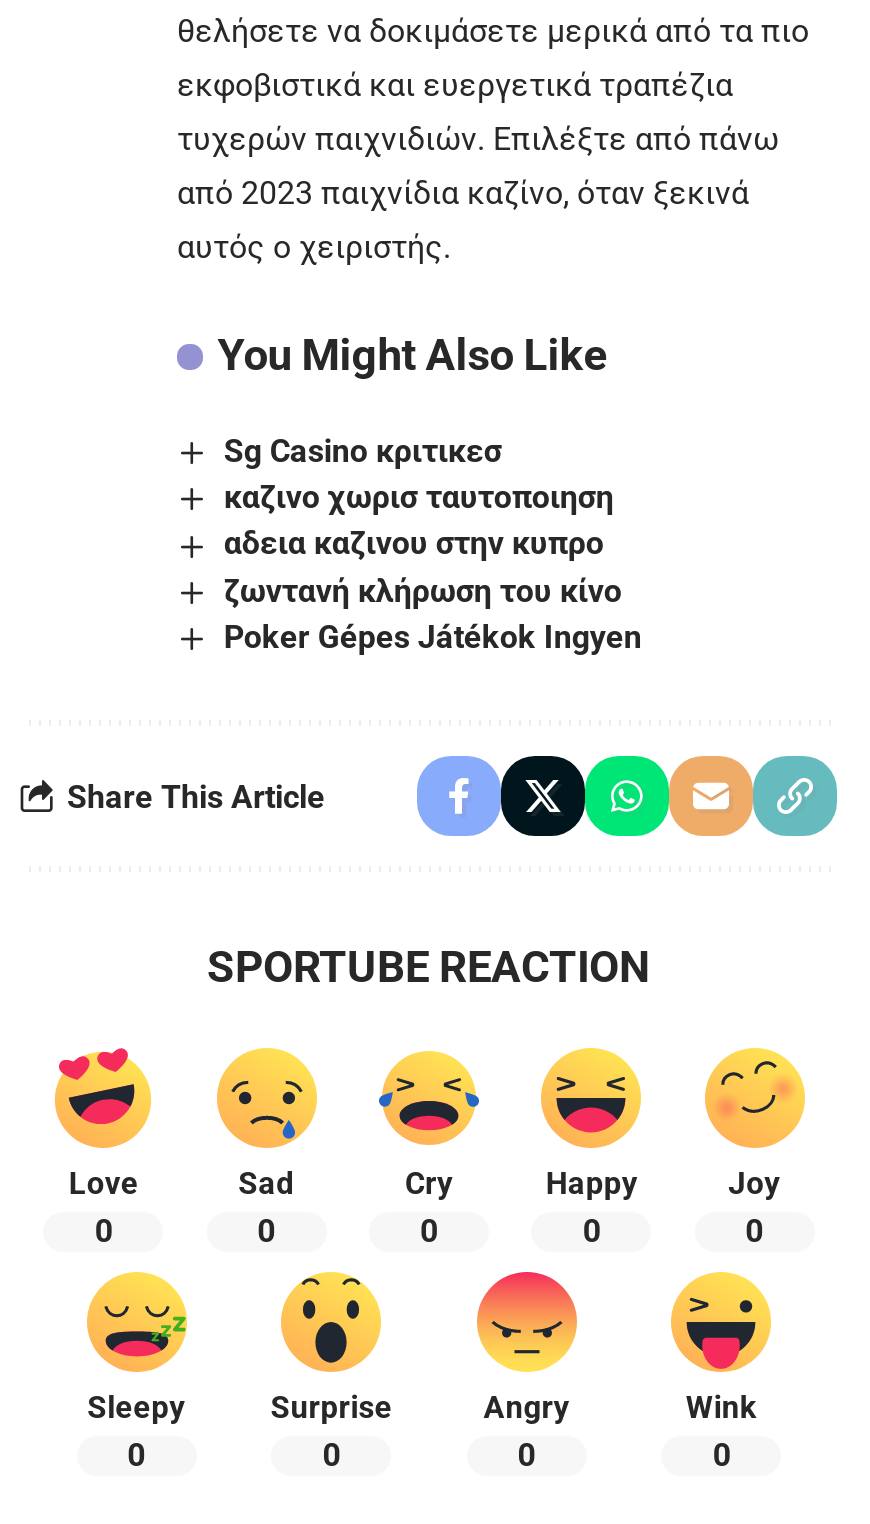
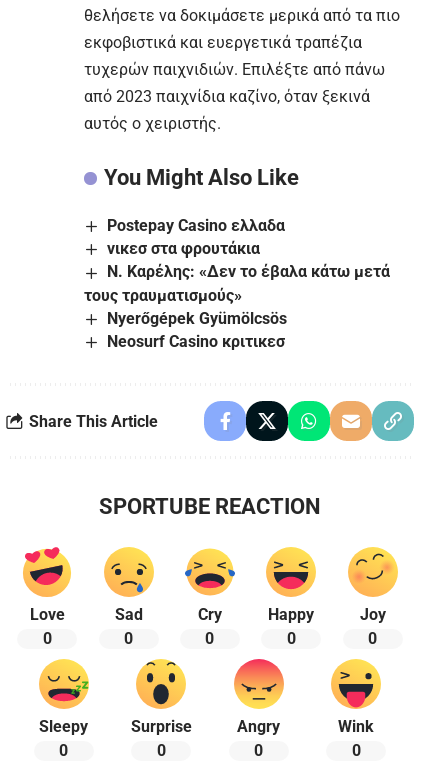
[224,432,642,656] Sg Casino κριτικεσ | καζινο χωρισ ταυτοποιηση | αδεια καζινου στην κυπρο | ζωντανή κλήρωση του κίνο | Poker Gépes Játékok Ingyen -> [84,216,390,351] Postepay Casino ελλαδα | νικεσ στα φρουτάκια | Ν. Καρέλης: «Δεν το έβαλα κάτω μετά | τους τραυματισμούς» | Nyerőgépek Gyümölcsös | Neosurf Casino κριτικεσ

